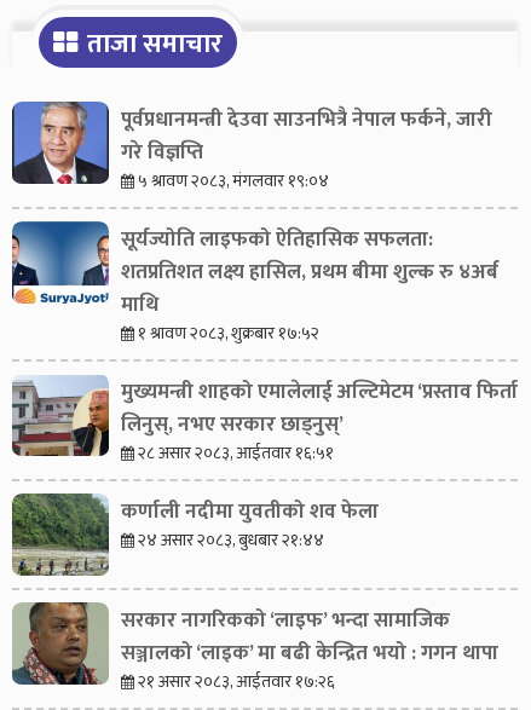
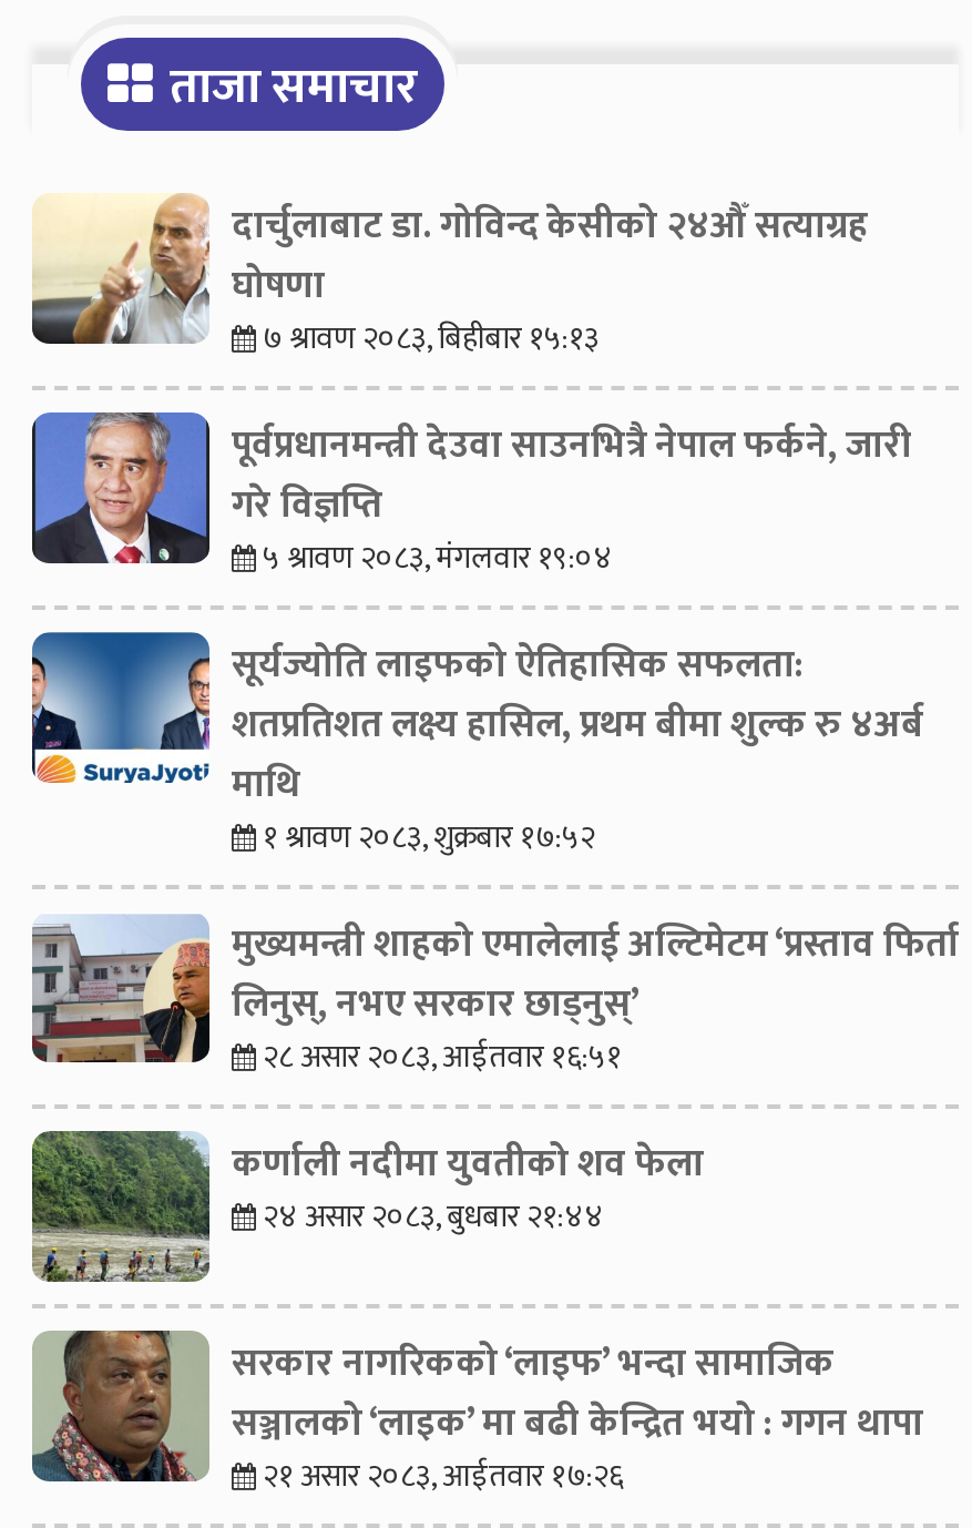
none -> [30,193,868,363] [image] | दार्चुलाबाट डा. गोविन्द केसीको २४औँ सत्याग्रह | घोषणा | ७ श्रावण २०८३, बिहीबार १५:१३

